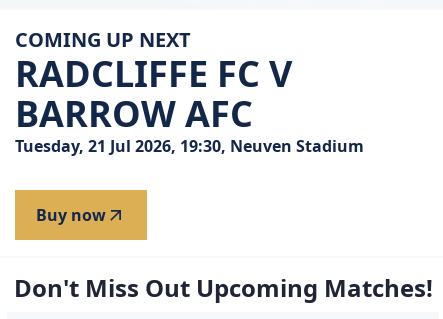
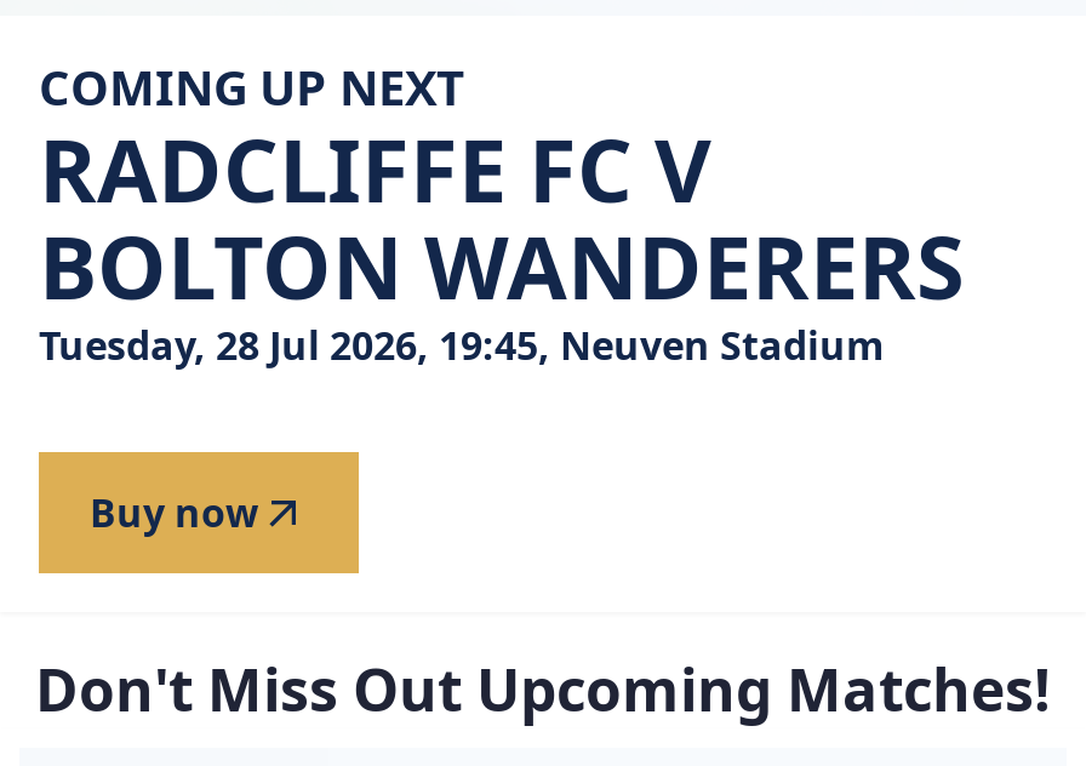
[15,89,364,157] BARROW AFC | Tuesday, 21 Jul 2026, 19:30, Neuven Stadium -> [39,206,965,371] BOLTON WANDERERS | Tuesday, 28 Jul 2026, 19:45, Neuven Stadium

